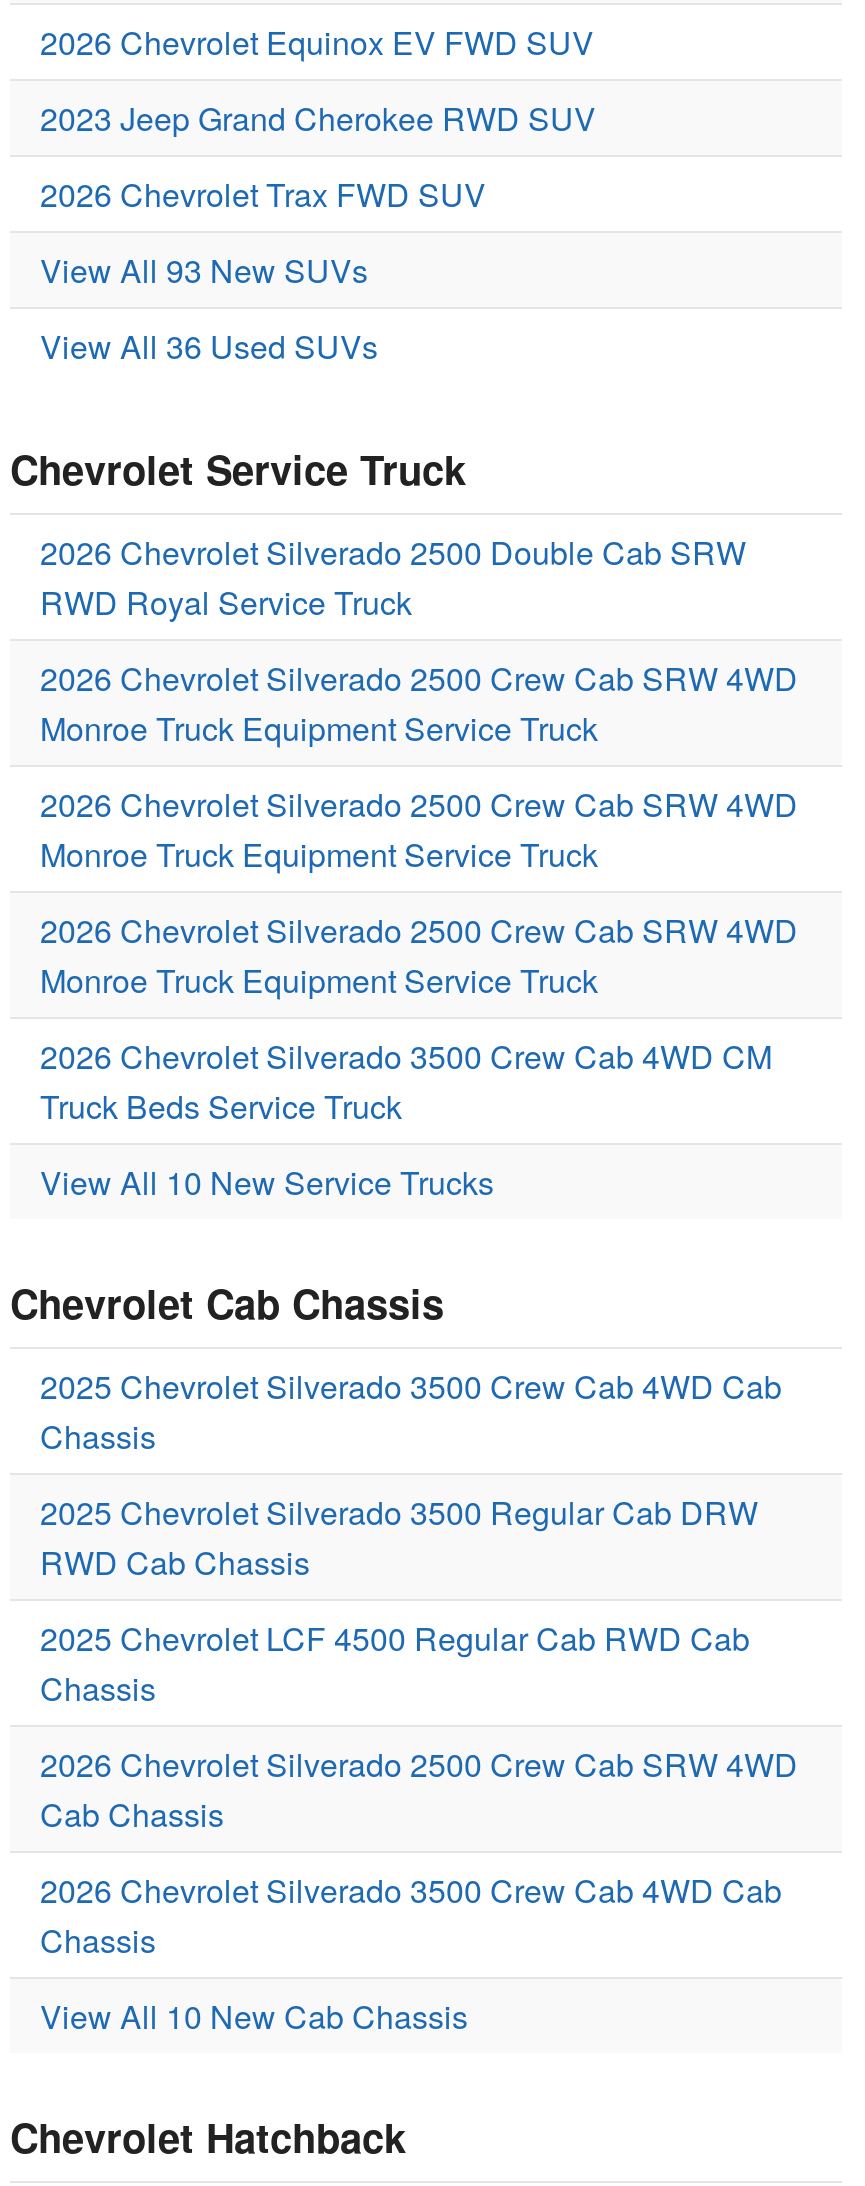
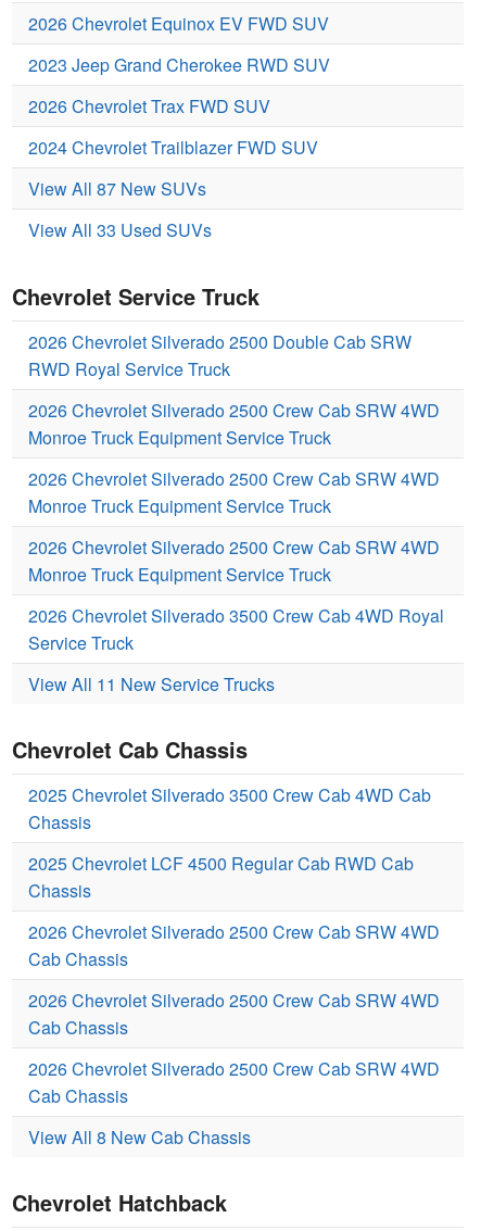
[40,248,378,370] View All 93 New SUVs | View All 36 Used SUVs -> [28,135,318,243] 2024 Chevrolet Trailblazer FWD SUV | View All 87 New SUVs | View All 33 Used SUVs
[40,1032,772,1128] 2026 Chevrolet Silverado 3500 Crew Cab 4WD CM | Truck Beds Service Truck -> [28,603,444,655] 2026 Chevrolet Silverado 3500 Crew Cab 4WD Royal | Service Truck
[40,1158,494,1204] View All 10 New Service Trucks -> [28,671,275,696] View All 11 New Service Trucks
[40,1489,758,1585] 2025 Chevrolet Silverado 3500 Regular Cab DRW | RWD Cab Chassis -> none
moved [40,1615,798,1837] -> [28,851,440,971]: 2025 Chevrolet LCF 4500 Regular Cab RWD Cab | Chassis | 2026 Chevrolet Silverado 2500 Crew Cab SRW 4WD | Cab Chassis
[40,1867,782,2039] 2026 Chevrolet Silverado 3500 Crew Cab 4WD Cab | Chassis | View All 10 New Cab Chassis -> [28,987,440,1149] 2026 Chevrolet Silverado 2500 Crew Cab SRW 4WD | Cab Chassis | 2026 Chevrolet Silverado 2500 Crew Cab SRW 4WD | Cab Chassis | View All 8 New Cab Chassis

